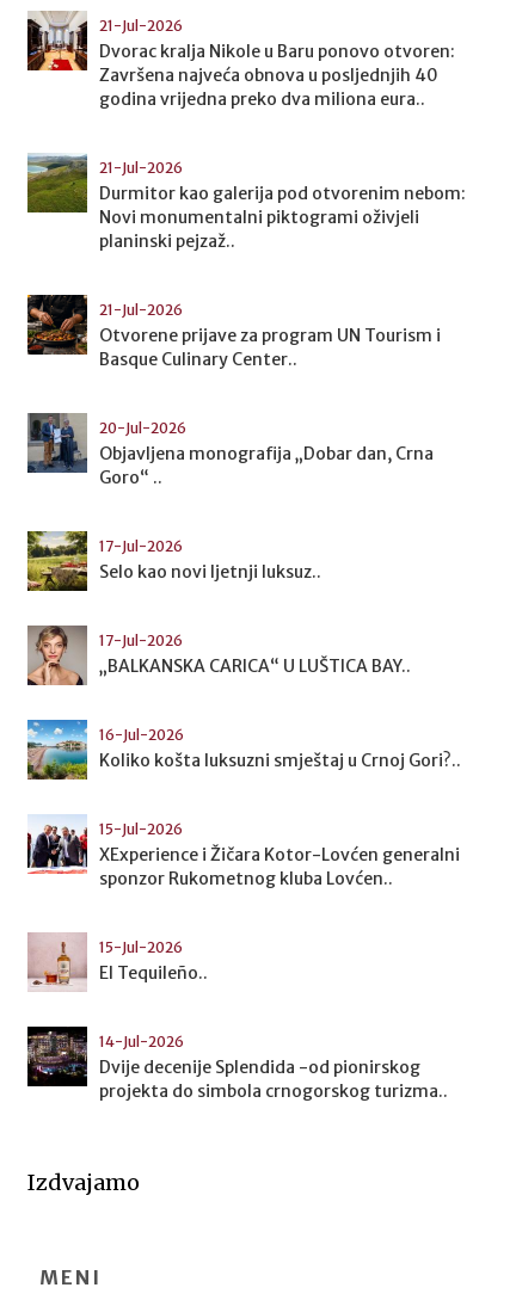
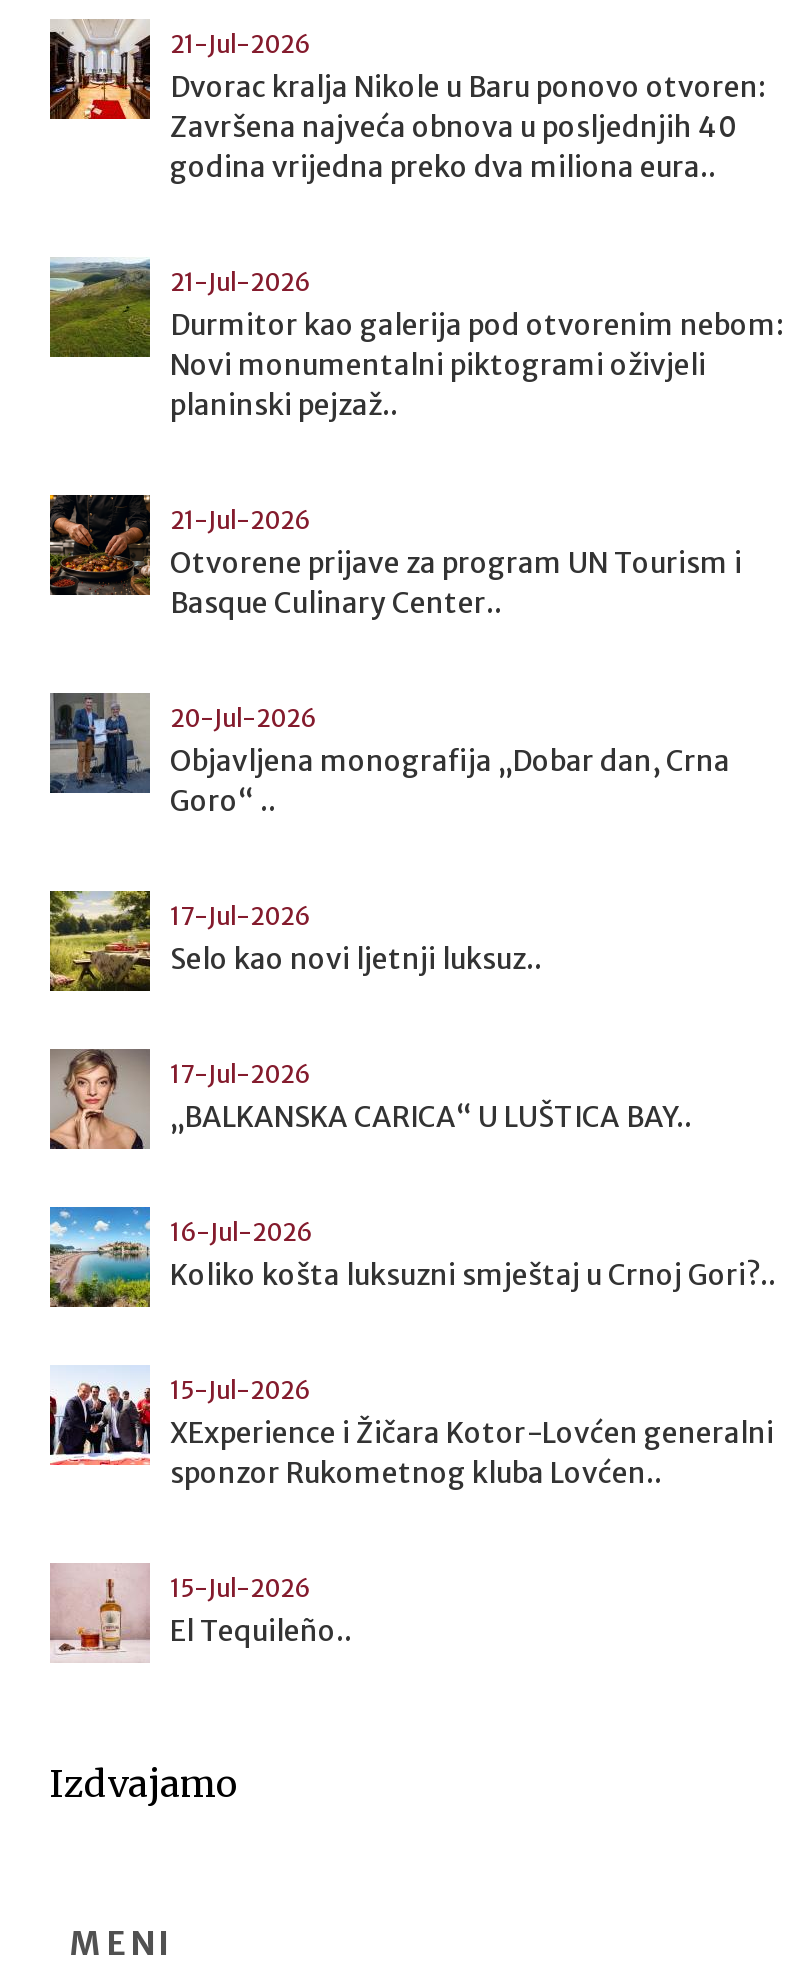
[26,1025,448,1101] [image] | 14-Jul-2026 | Dvije decenije Splendida -od pionirskog | projekta do simbola crnogorskog turizma.. -> none

